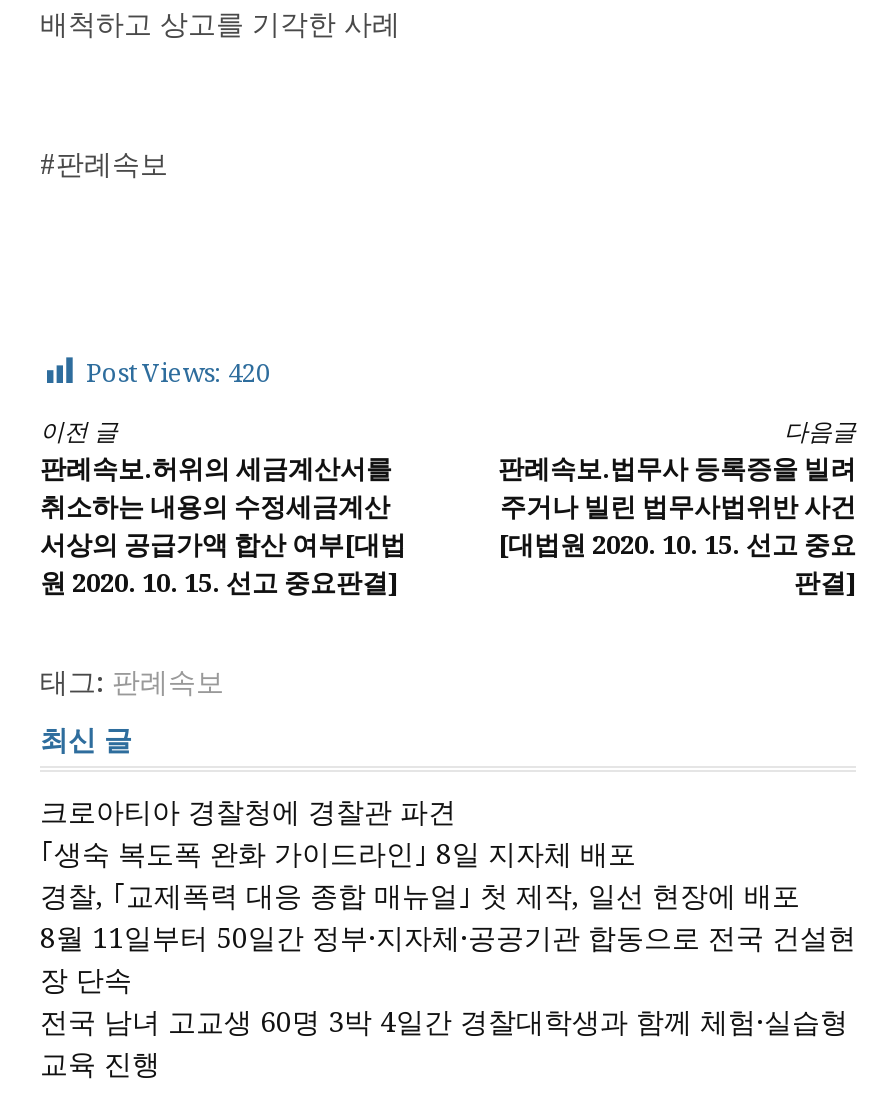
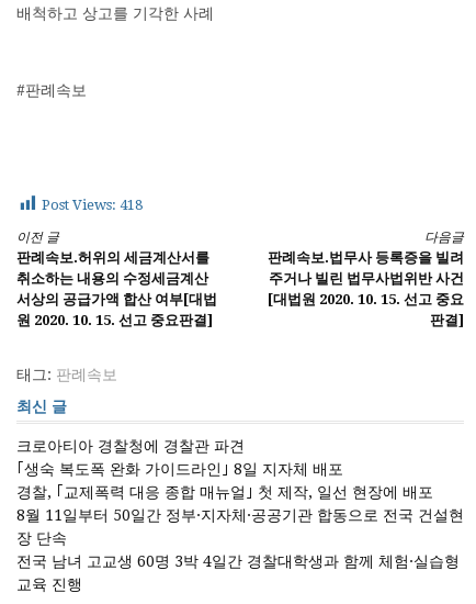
[86,358,270,388] Post Views: 420 -> [42,196,143,213] Post Views: 418

